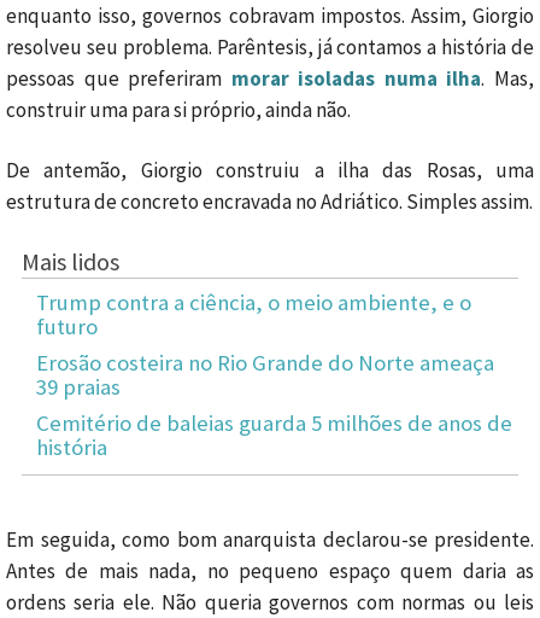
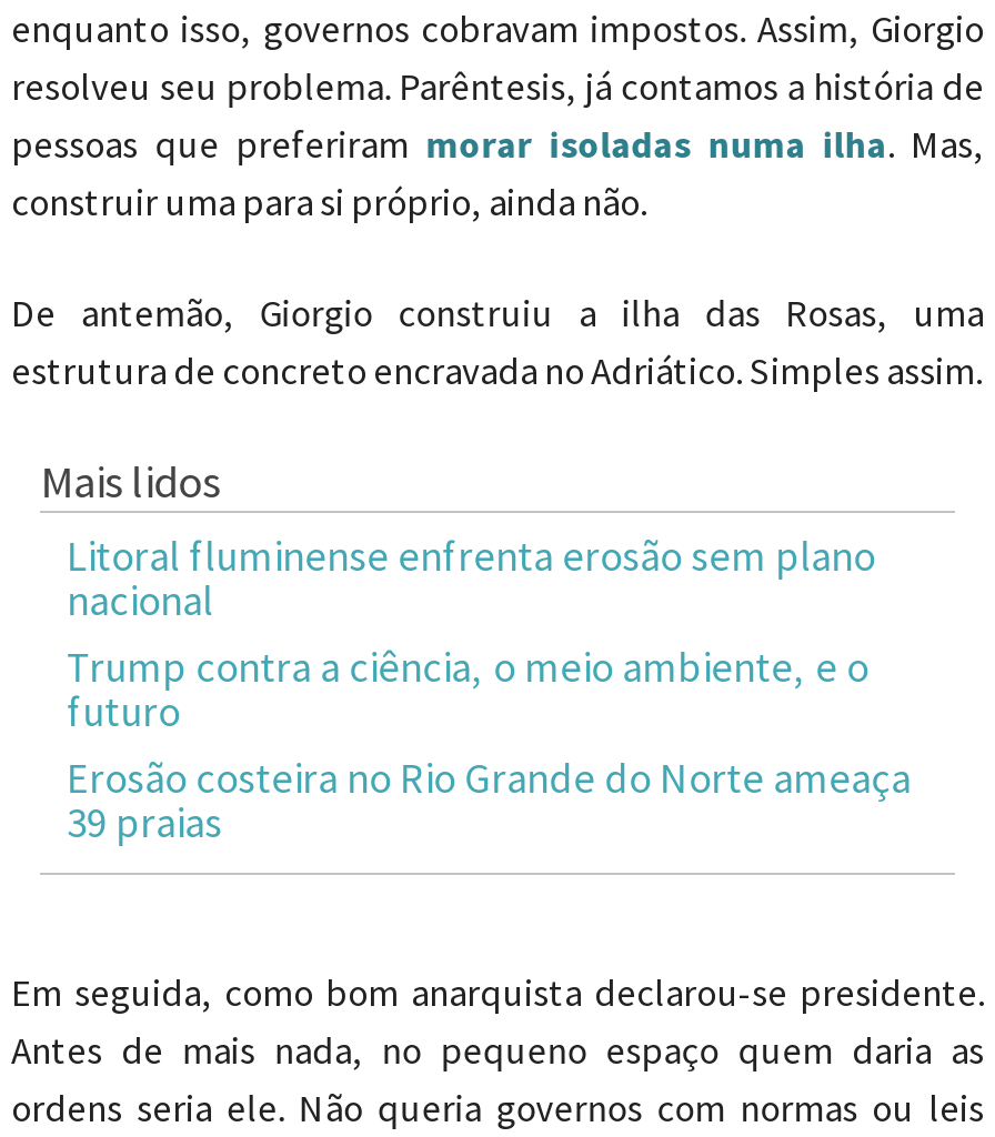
none -> [67,531,875,627] Litoral fluminense enfrenta erosão sem plano | nacional
moved [36,289,494,401] -> [67,642,911,849]: Trump contra a ciência, o meio ambiente, e o | futuro | Erosão costeira no Rio Grande do Norte ameaça | 39 praias
[36,410,512,461] Cemitério de baleias guarda 5 milhões de anos de | história -> none

